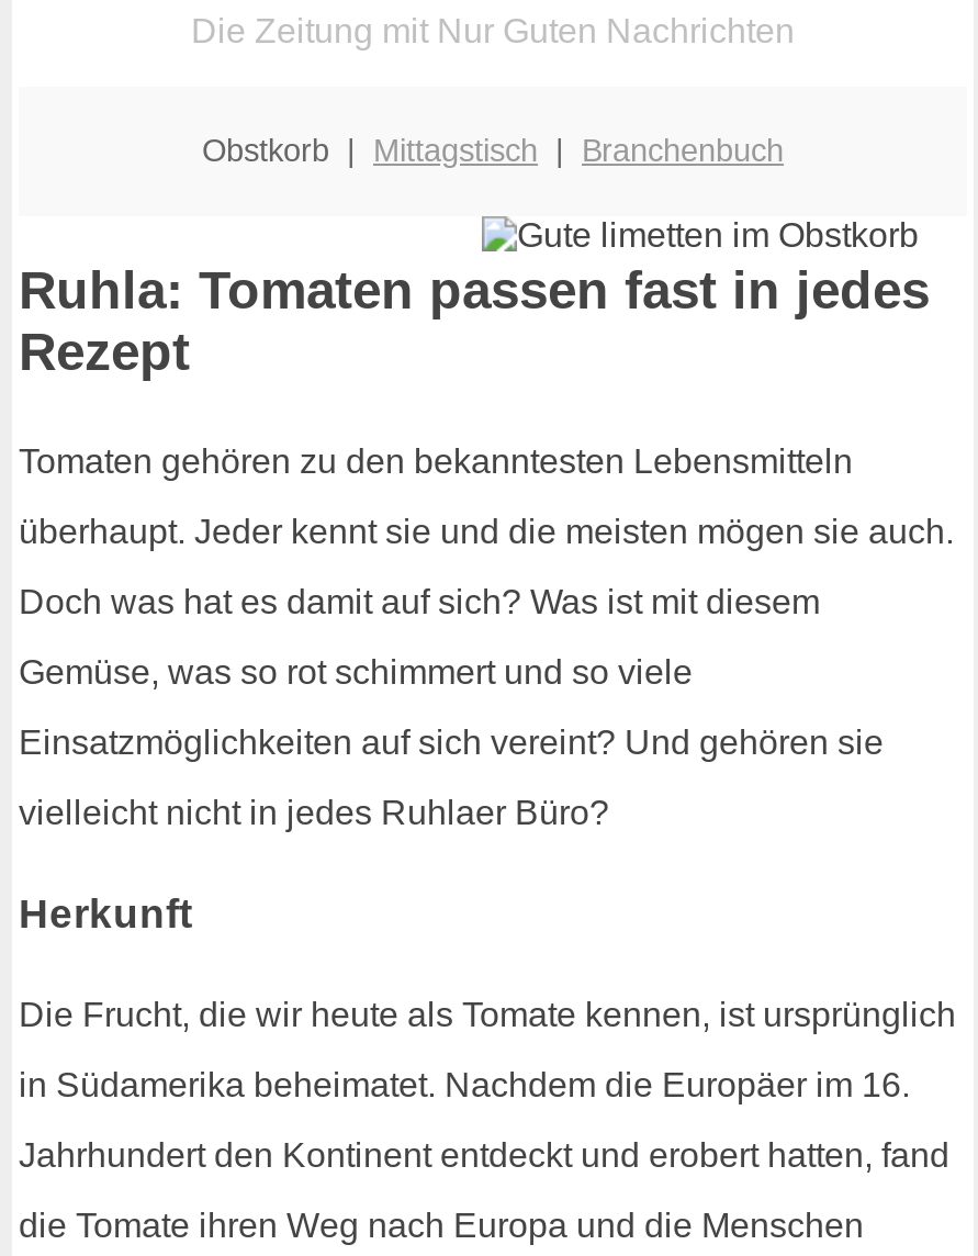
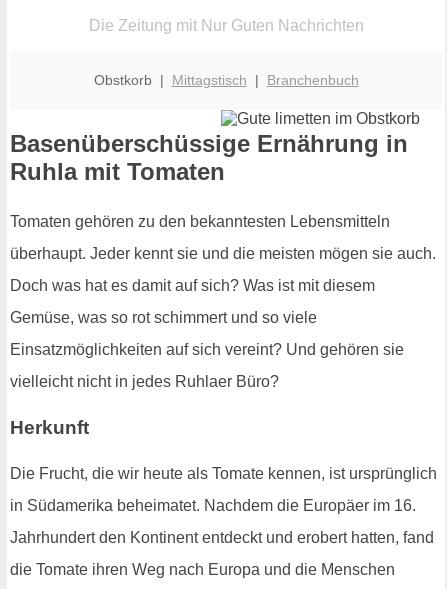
[19,261,930,382] Ruhla: Tomaten passen fast in jedes | Rezept -> [10,130,408,185] Basenüberschüssige Ernährung in | Ruhla mit Tomaten

